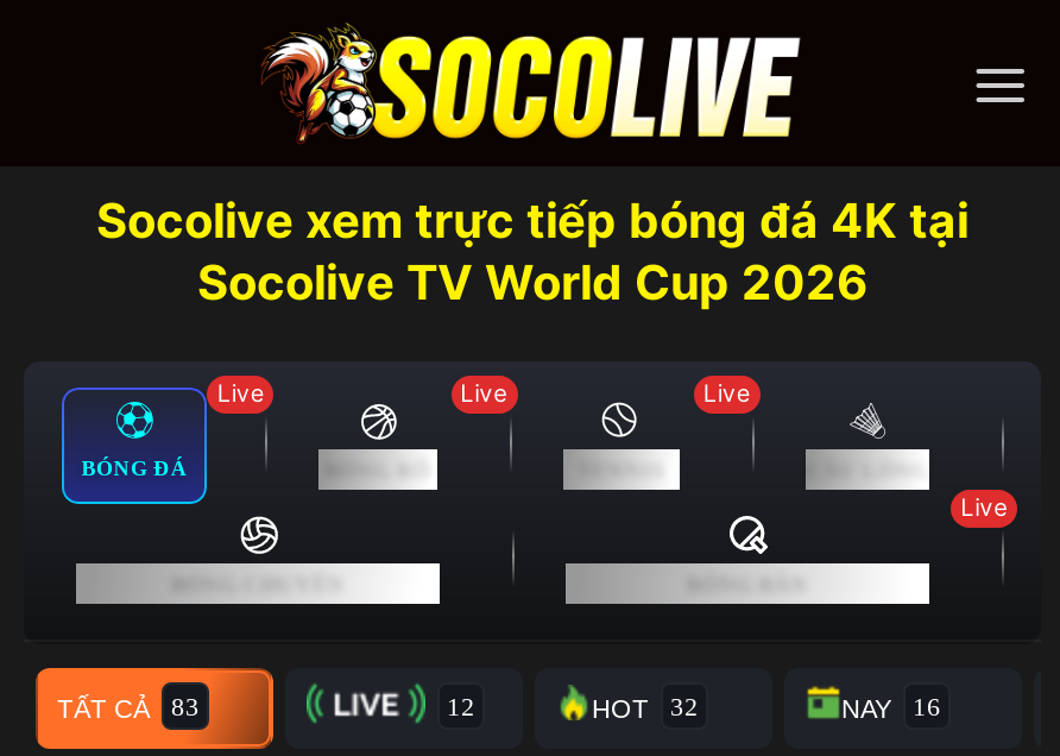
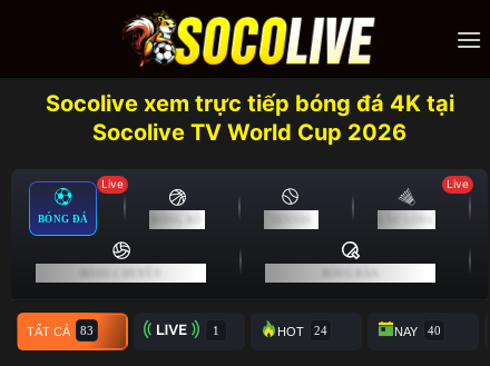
[460,378,508,407] Live -> none
[703,378,751,407] Live -> none
none -> [447,177,469,190] Live
[961,493,1008,521] Live -> none

